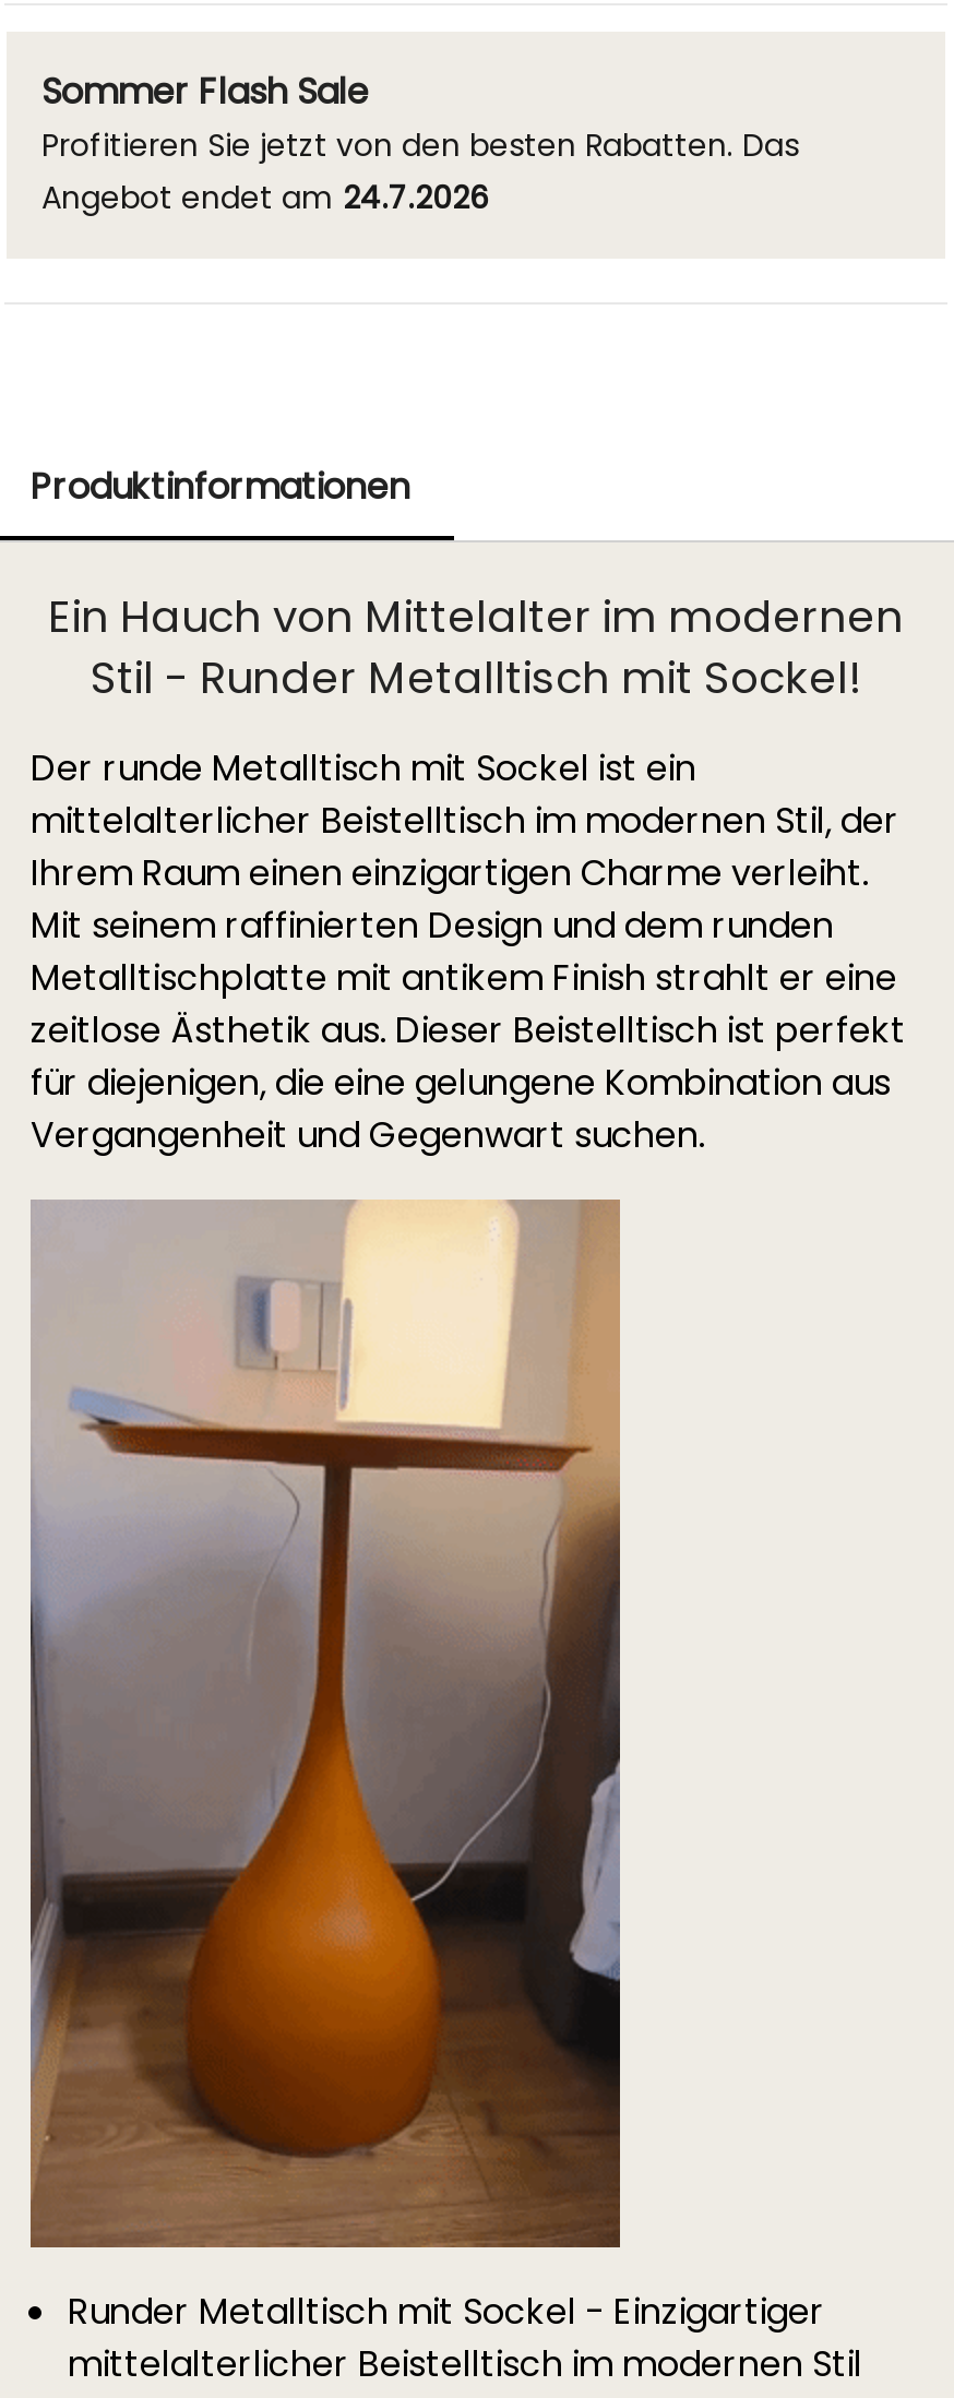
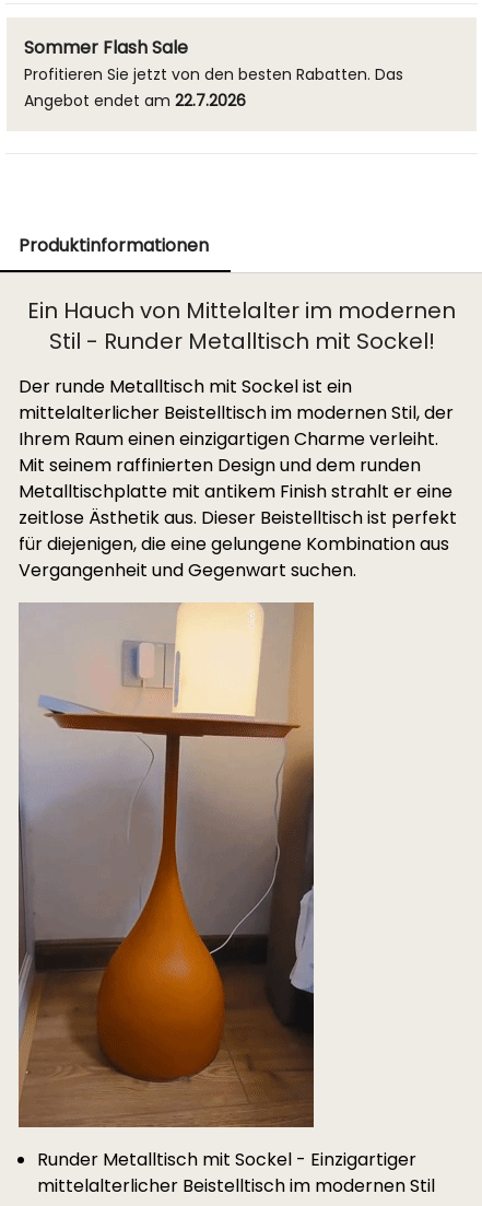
[41,175,489,218] Angebot endet am 24.7.2026 -> [24,89,246,111] Angebot endet am 22.7.2026

